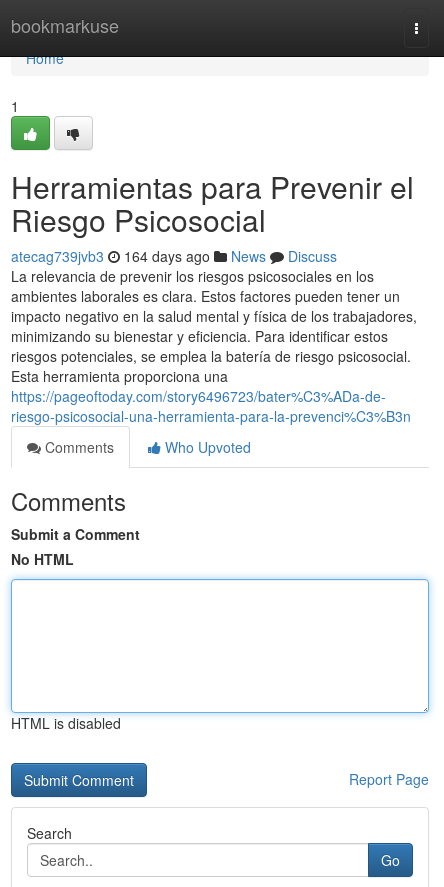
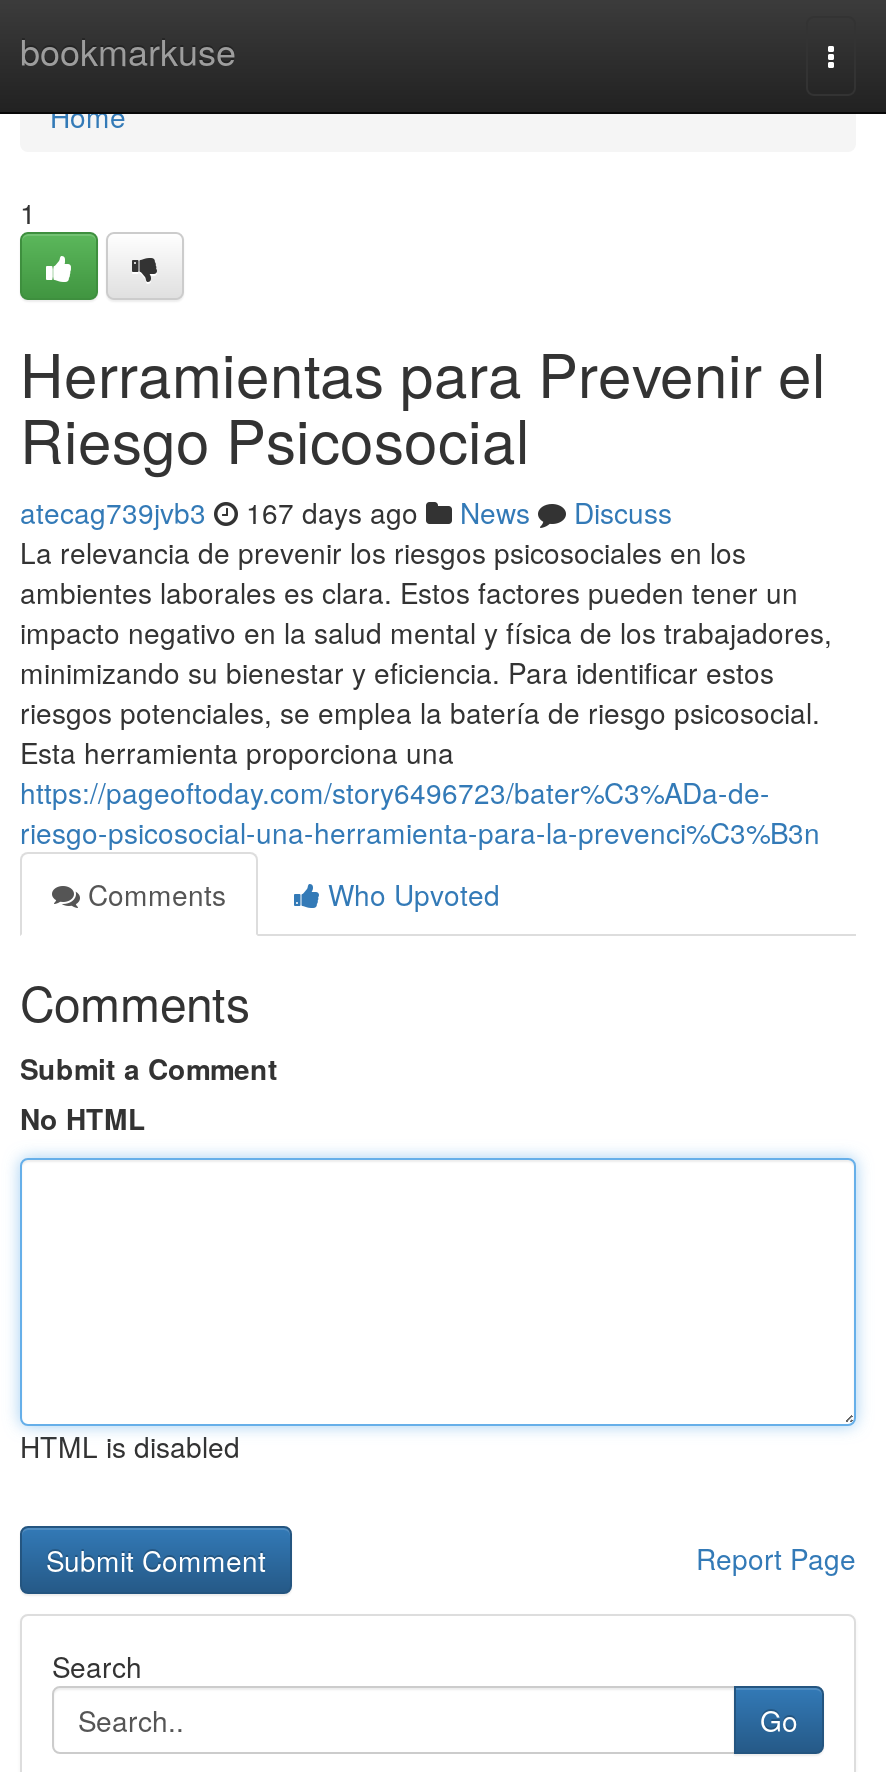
[11,246,337,266] atecag739jvb3 164 days ago News Discuss -> [20,492,672,532] atecag739jvb3 167 days ago News Discuss

